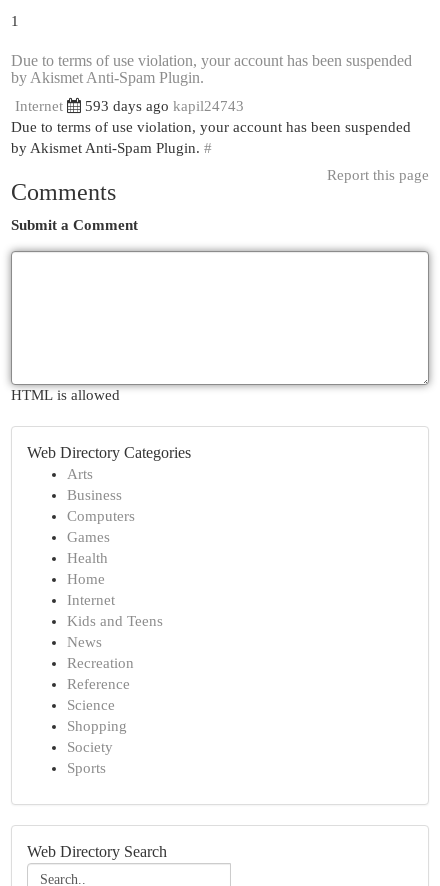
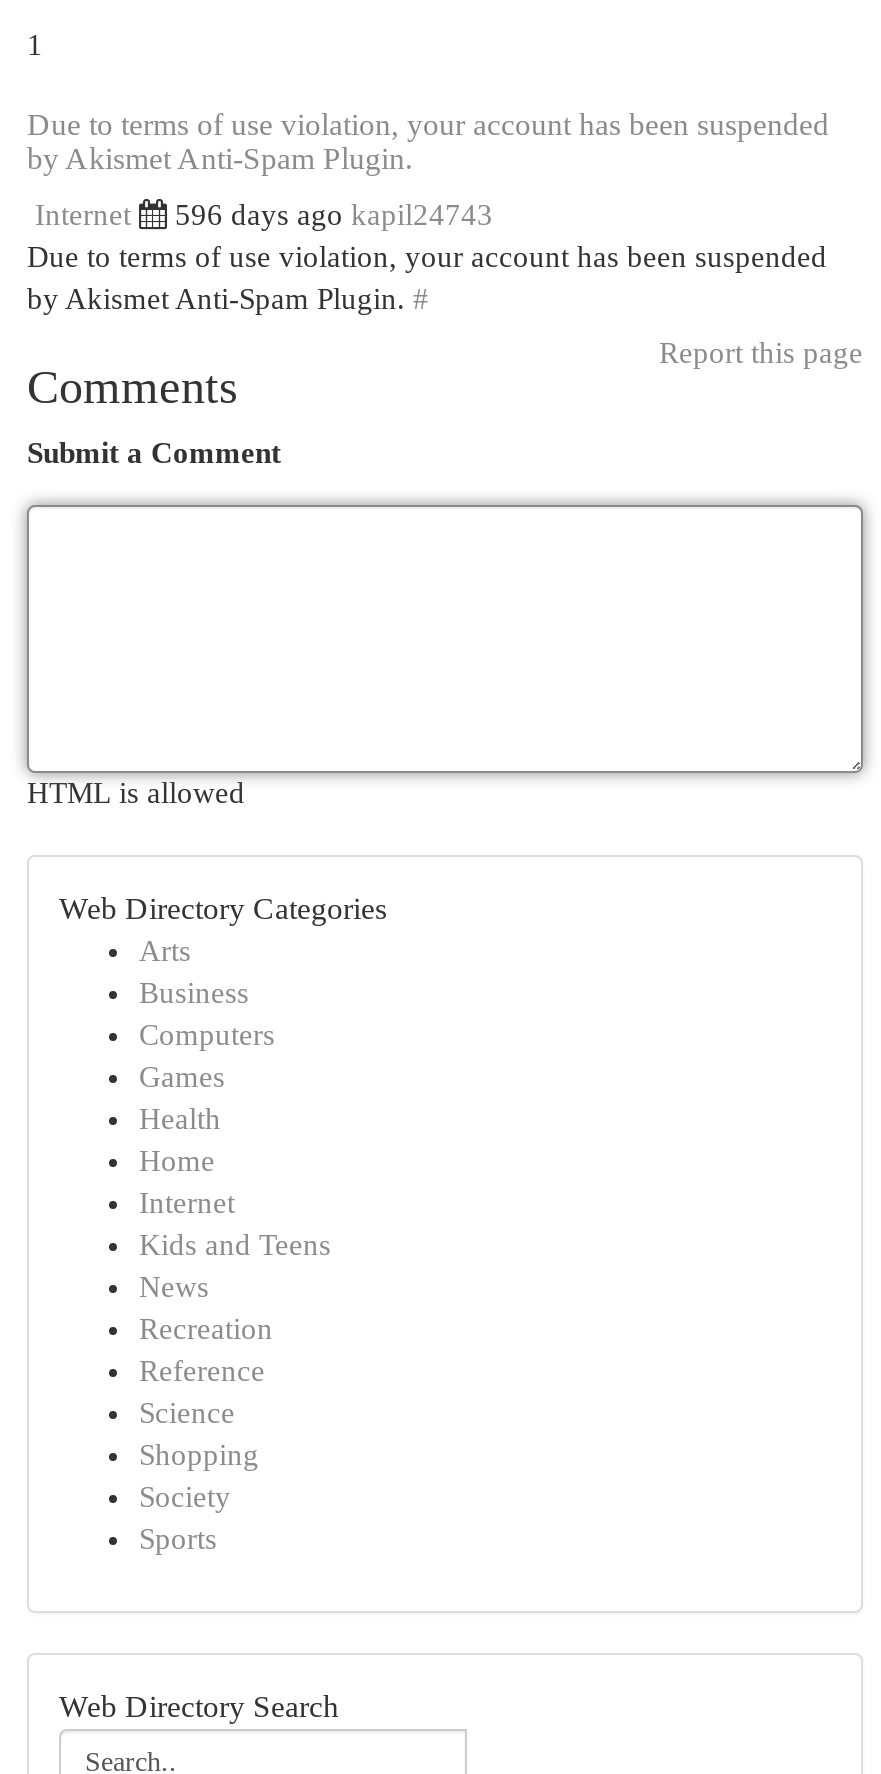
[85,98,244,114] 593 days ago kapil24743 -> [175,199,493,231] 596 days ago kapil24743

